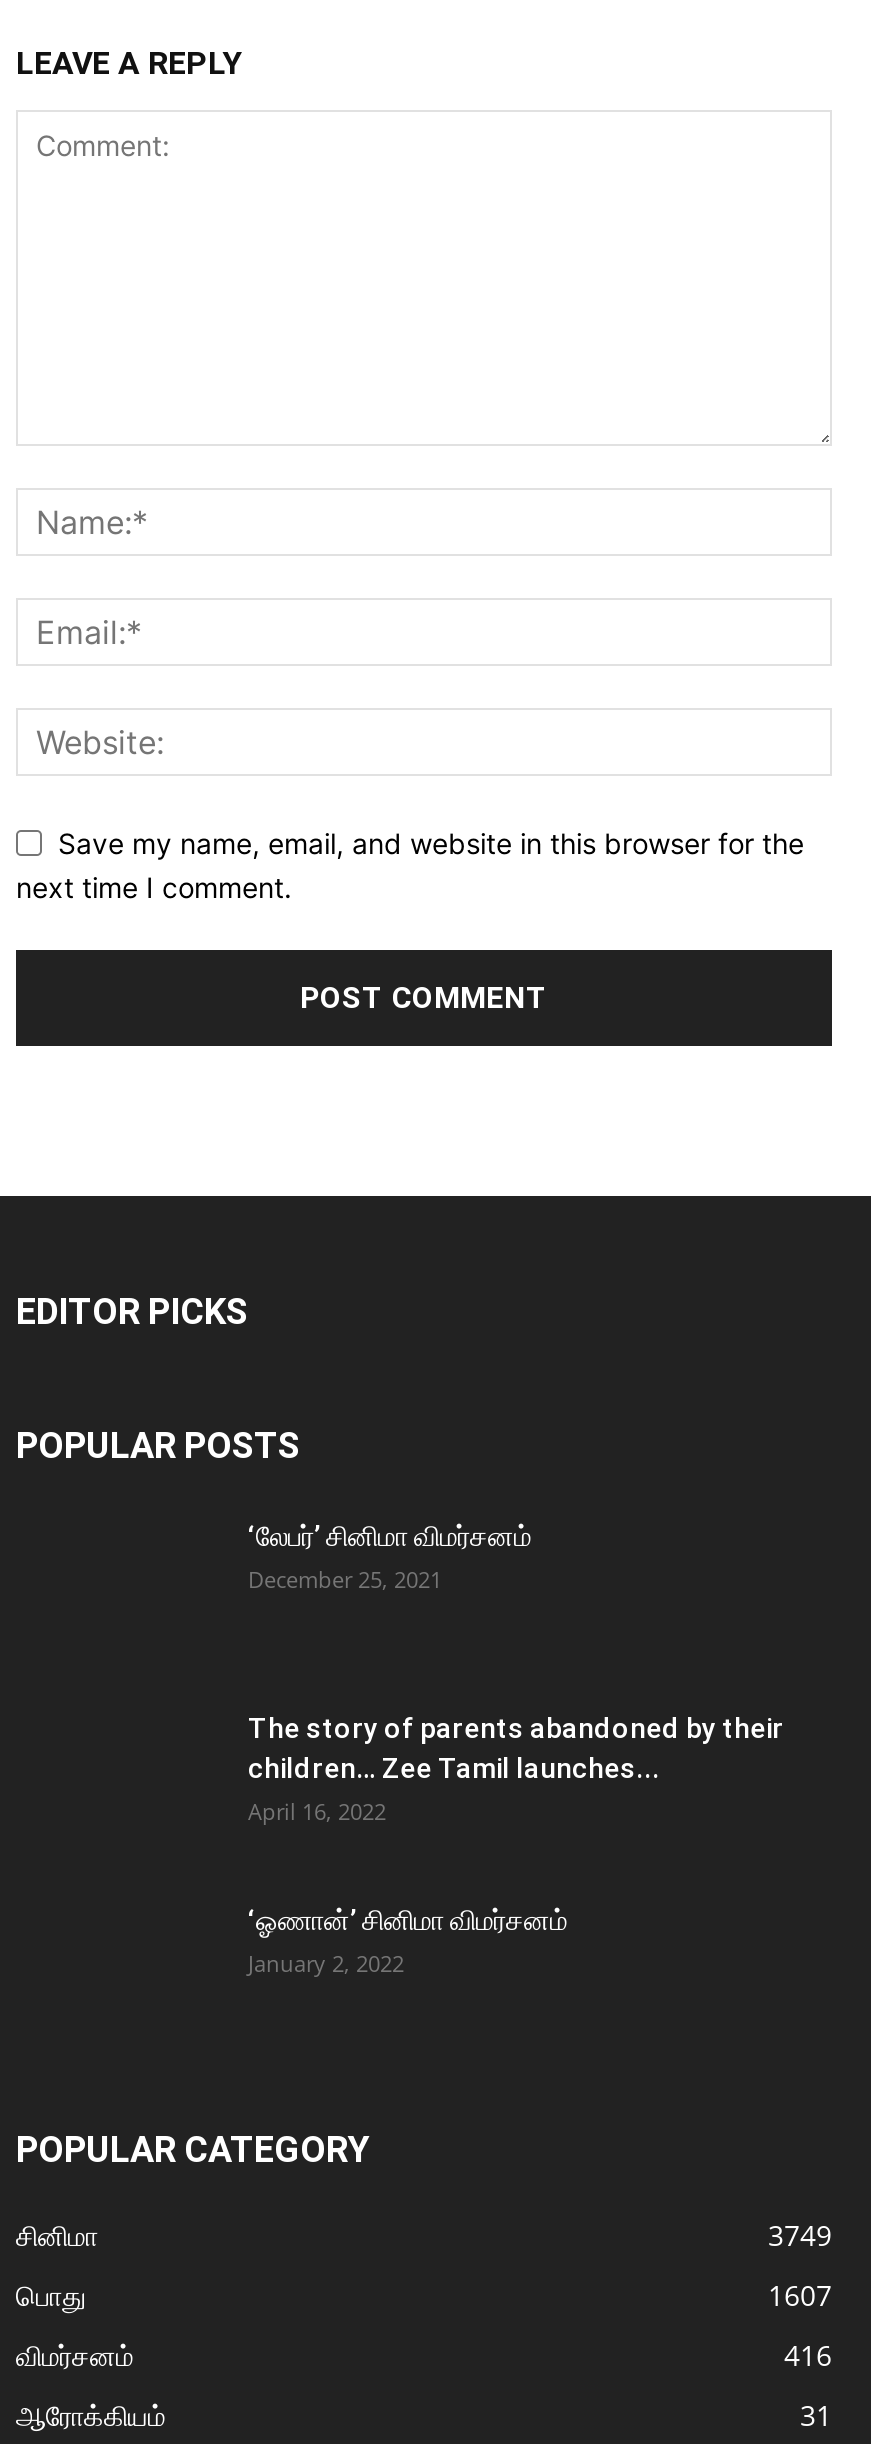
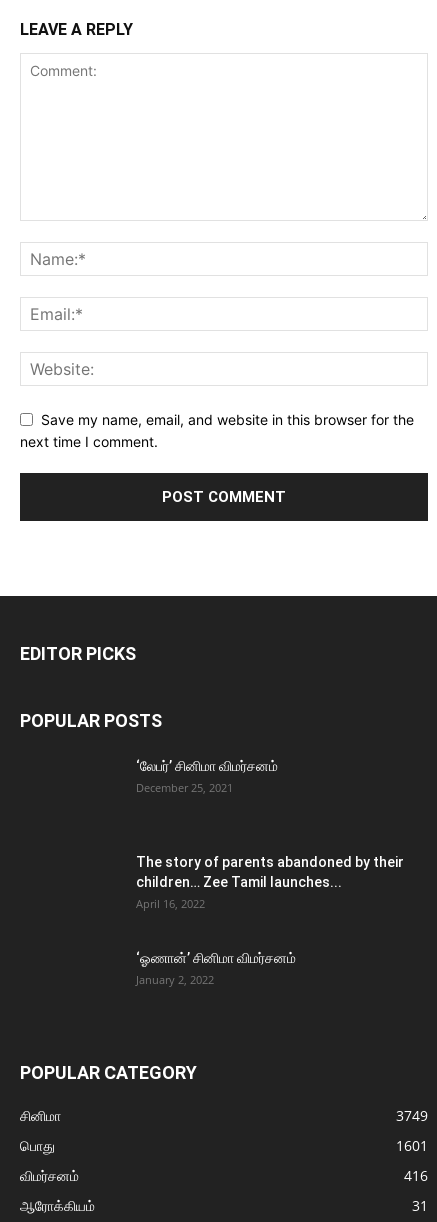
[768,2277,832,2315] 1607 -> [396,1136,428,1155] 1601

